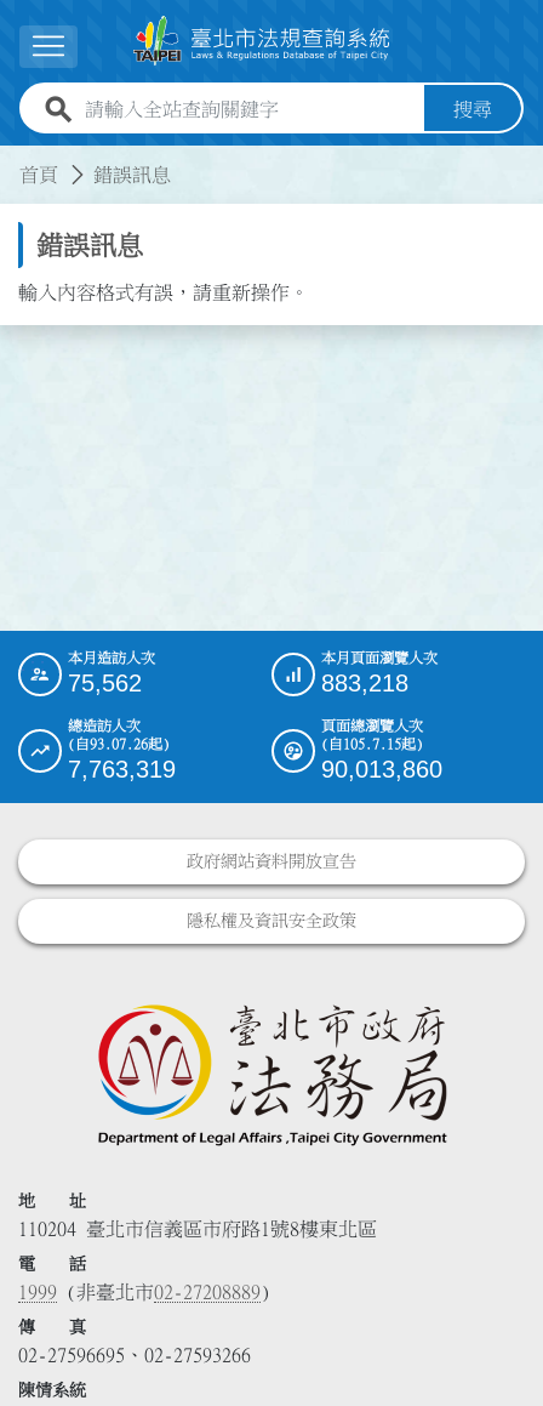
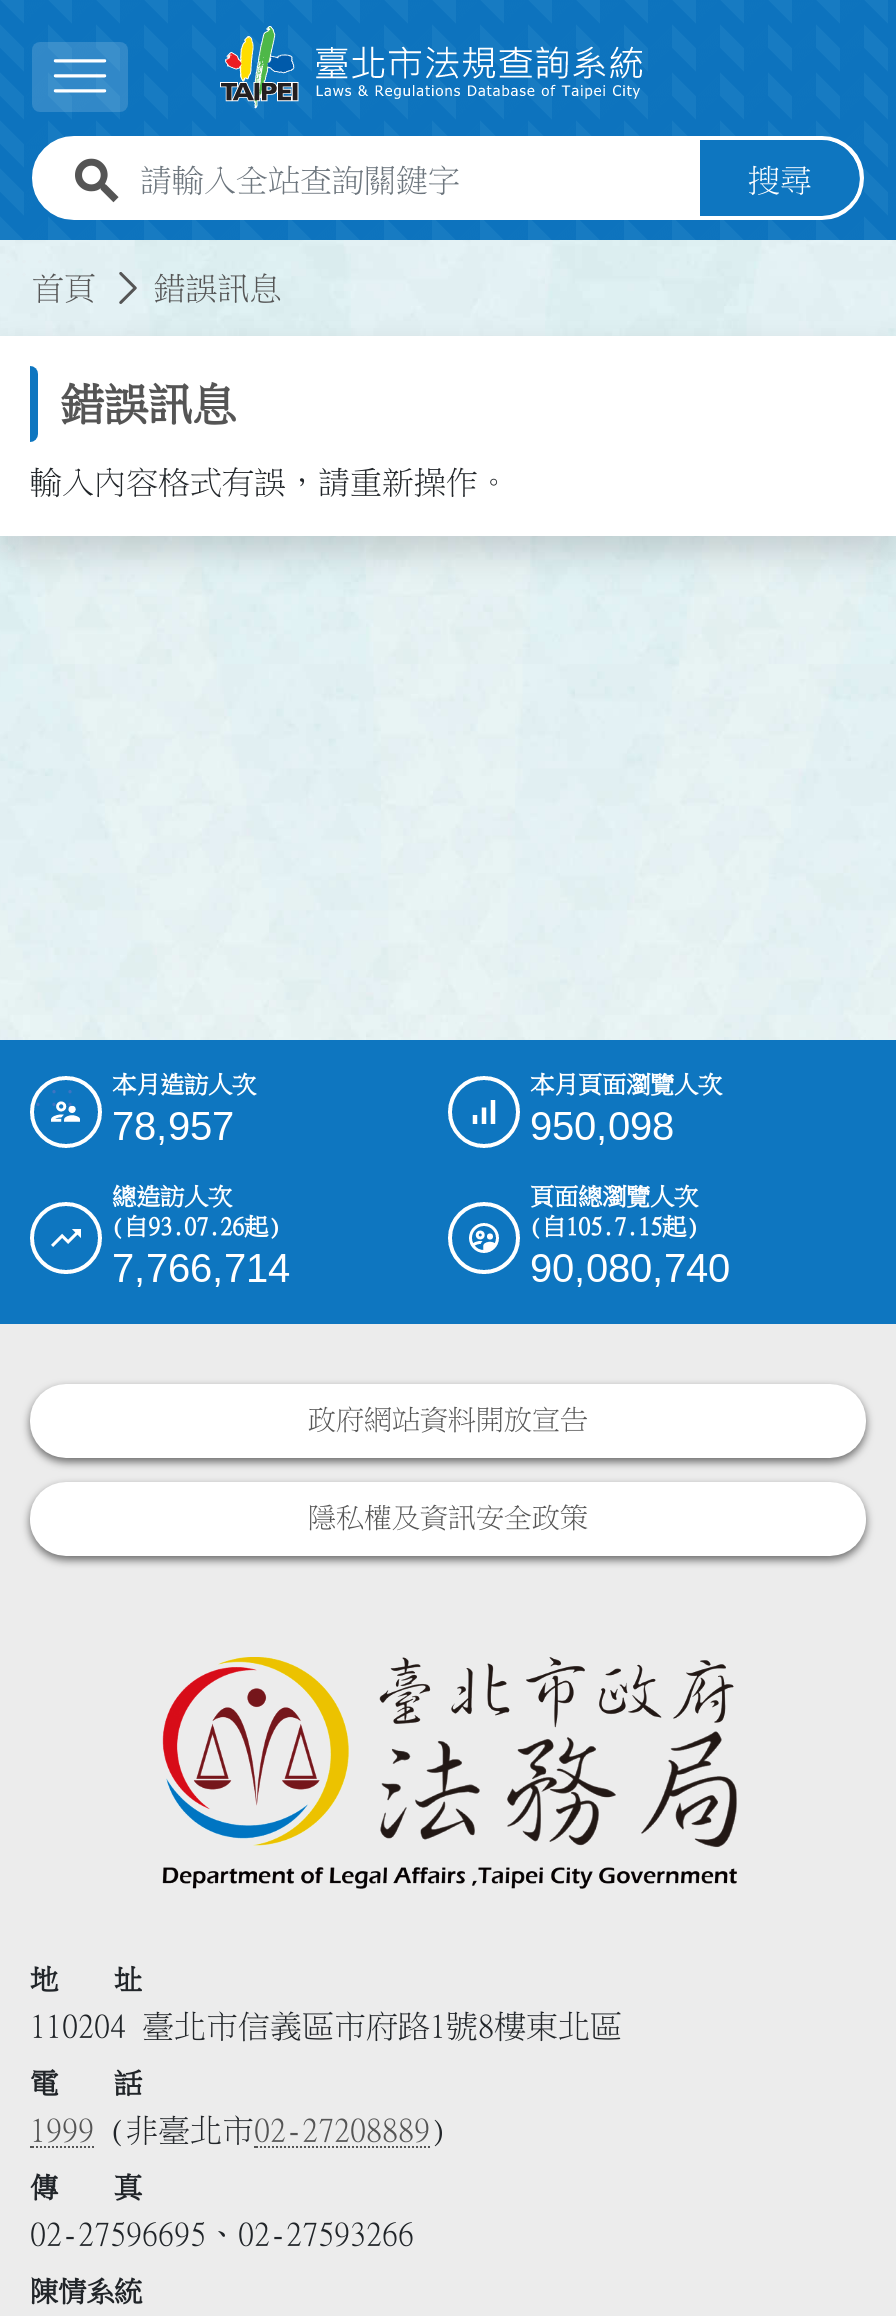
[68,670,142,697] 75,562 -> [112,1105,234,1149] 78,957
[321,670,408,697] 883,218 -> [530,1105,674,1149] 950,098
[68,756,176,783] 7,763,319 -> [112,1247,290,1291] 7,766,714
[321,756,442,783] 90,013,860 -> [530,1247,730,1291] 90,080,740

